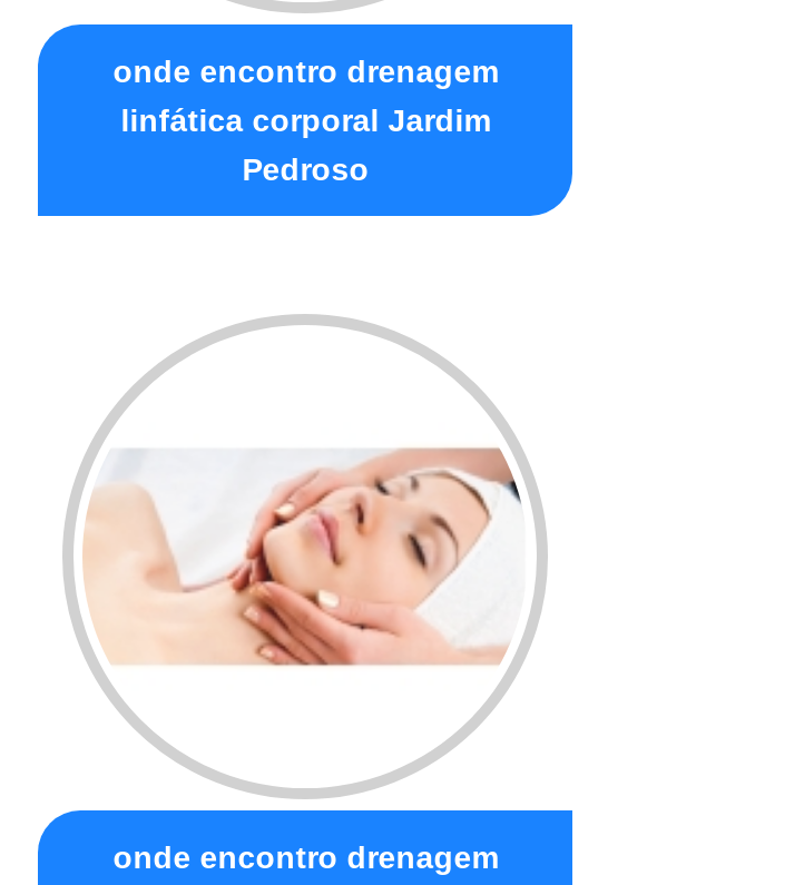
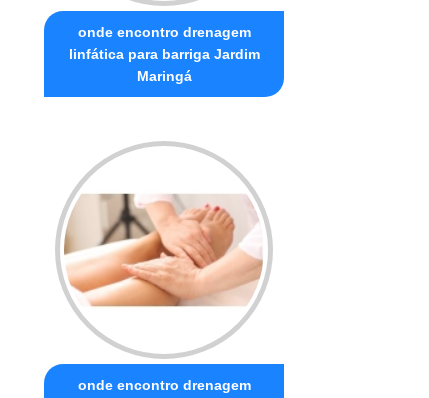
[121,102,490,187] linfática corporal Jardim | Pedroso -> [69,46,260,84] linfática para barriga Jardim | Maringá
[85,432,523,684] [image] -> [64,193,263,308] [image]

